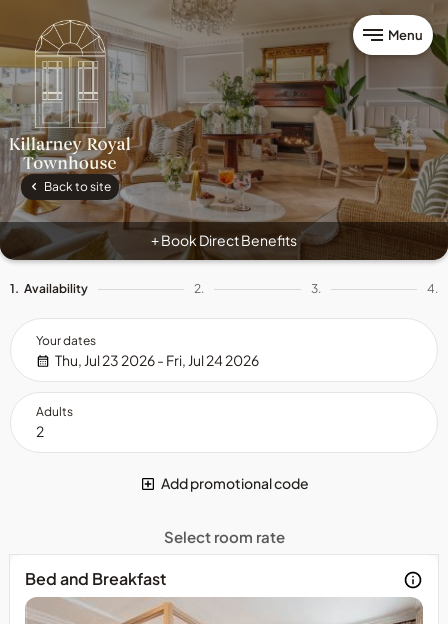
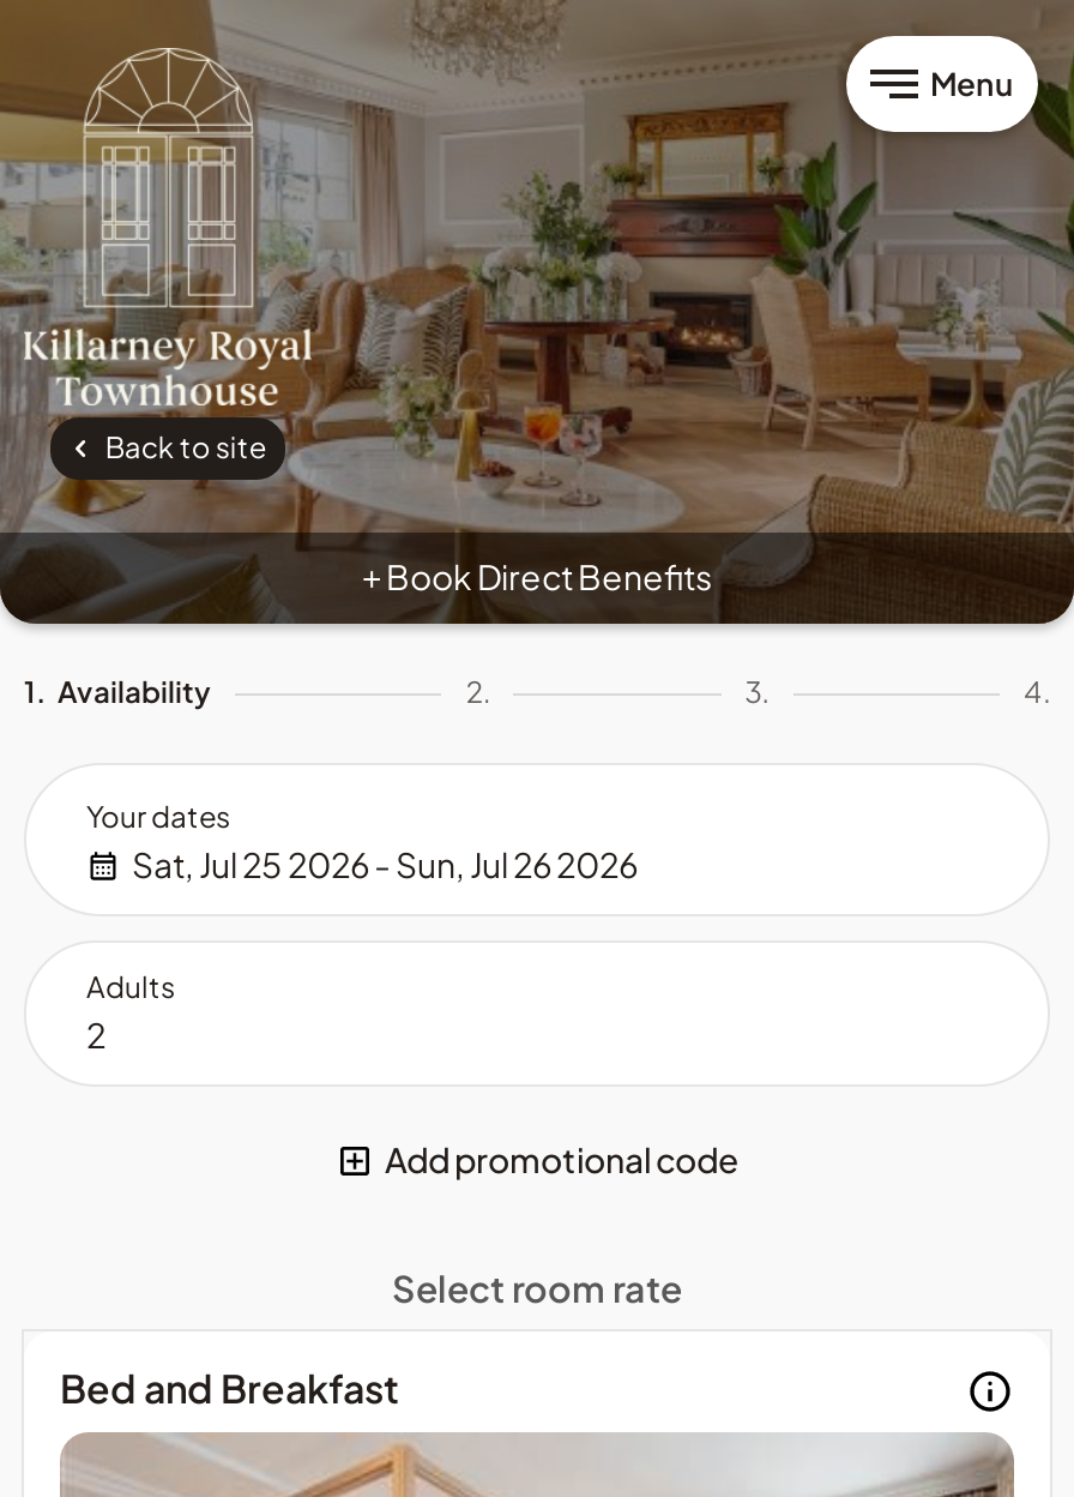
[55,351,259,369] Thu, Jul 23 2026 - Fri, Jul 24 2026 -> [132,842,638,885] Sat, Jul 25 2026 - Sun, Jul 26 2026

